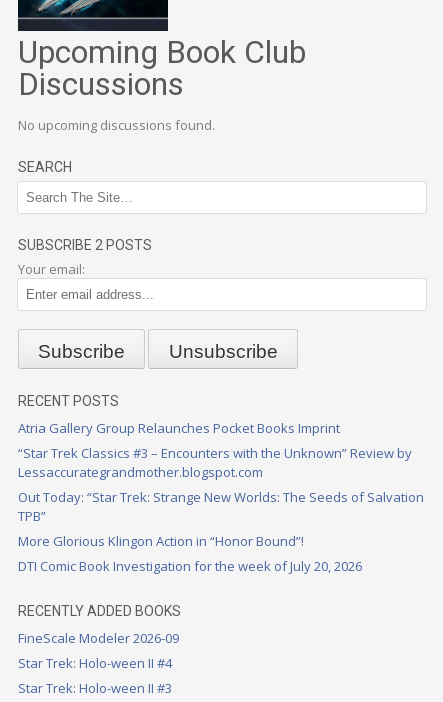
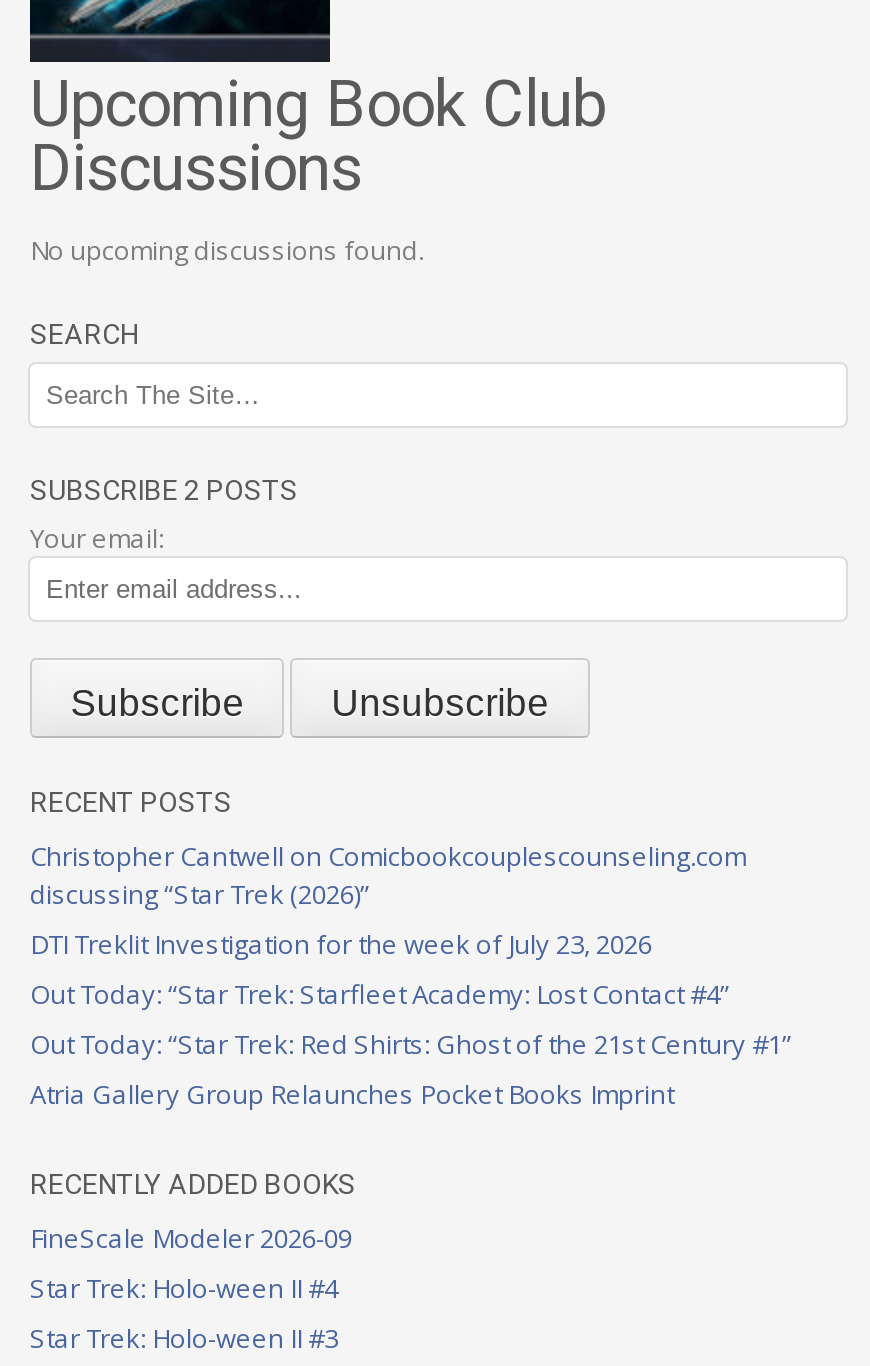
none -> [30,839,792,1063] Christopher Cantwell on Comicbookcouplescounseling.com | discussing “Star Trek (2026)” | DTI Treklit Investigation for the week of July 23, 2026 | Out Today: “Star Trek: Starfleet Academy: Lost Contact #4” | Out Today: “Star Trek: Red Shirts: Ghost of the 21st Century #1”
moved [18,419,340,437] -> [30,1077,674,1113]: Atria Gallery Group Relaunches Pocket Books Imprint
[18,444,424,575] “Star Trek Classics #3 – Encounters with the Unknown” Review by | Lessaccurategrandmother.blogspot.com | Out Today: “Star Trek: Strange New Worlds: The Seeds of Salvation | TPB” | More Glorious Klingon Action in “Honor Bound”! | DTI Comic Book Investigation for the week of July 20, 2026 -> none

